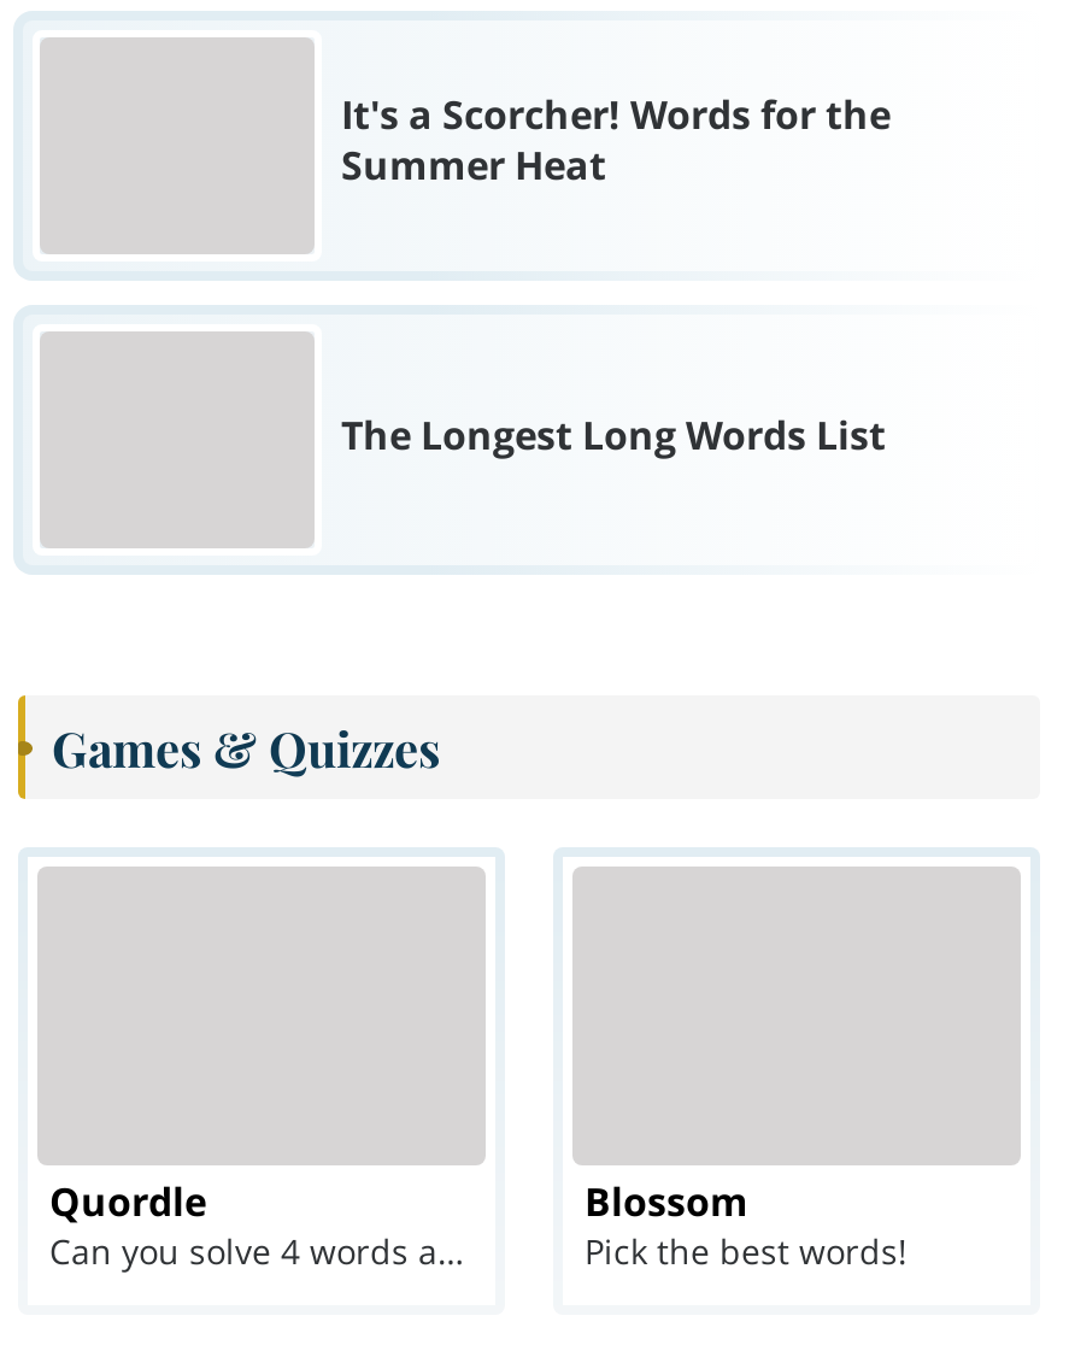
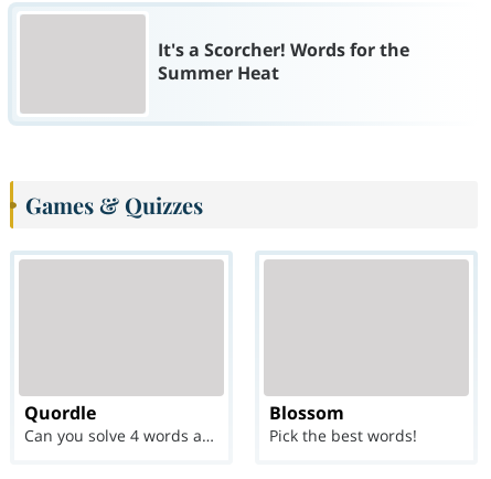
[341,407,886,460] The Longest Long Words List -> none

